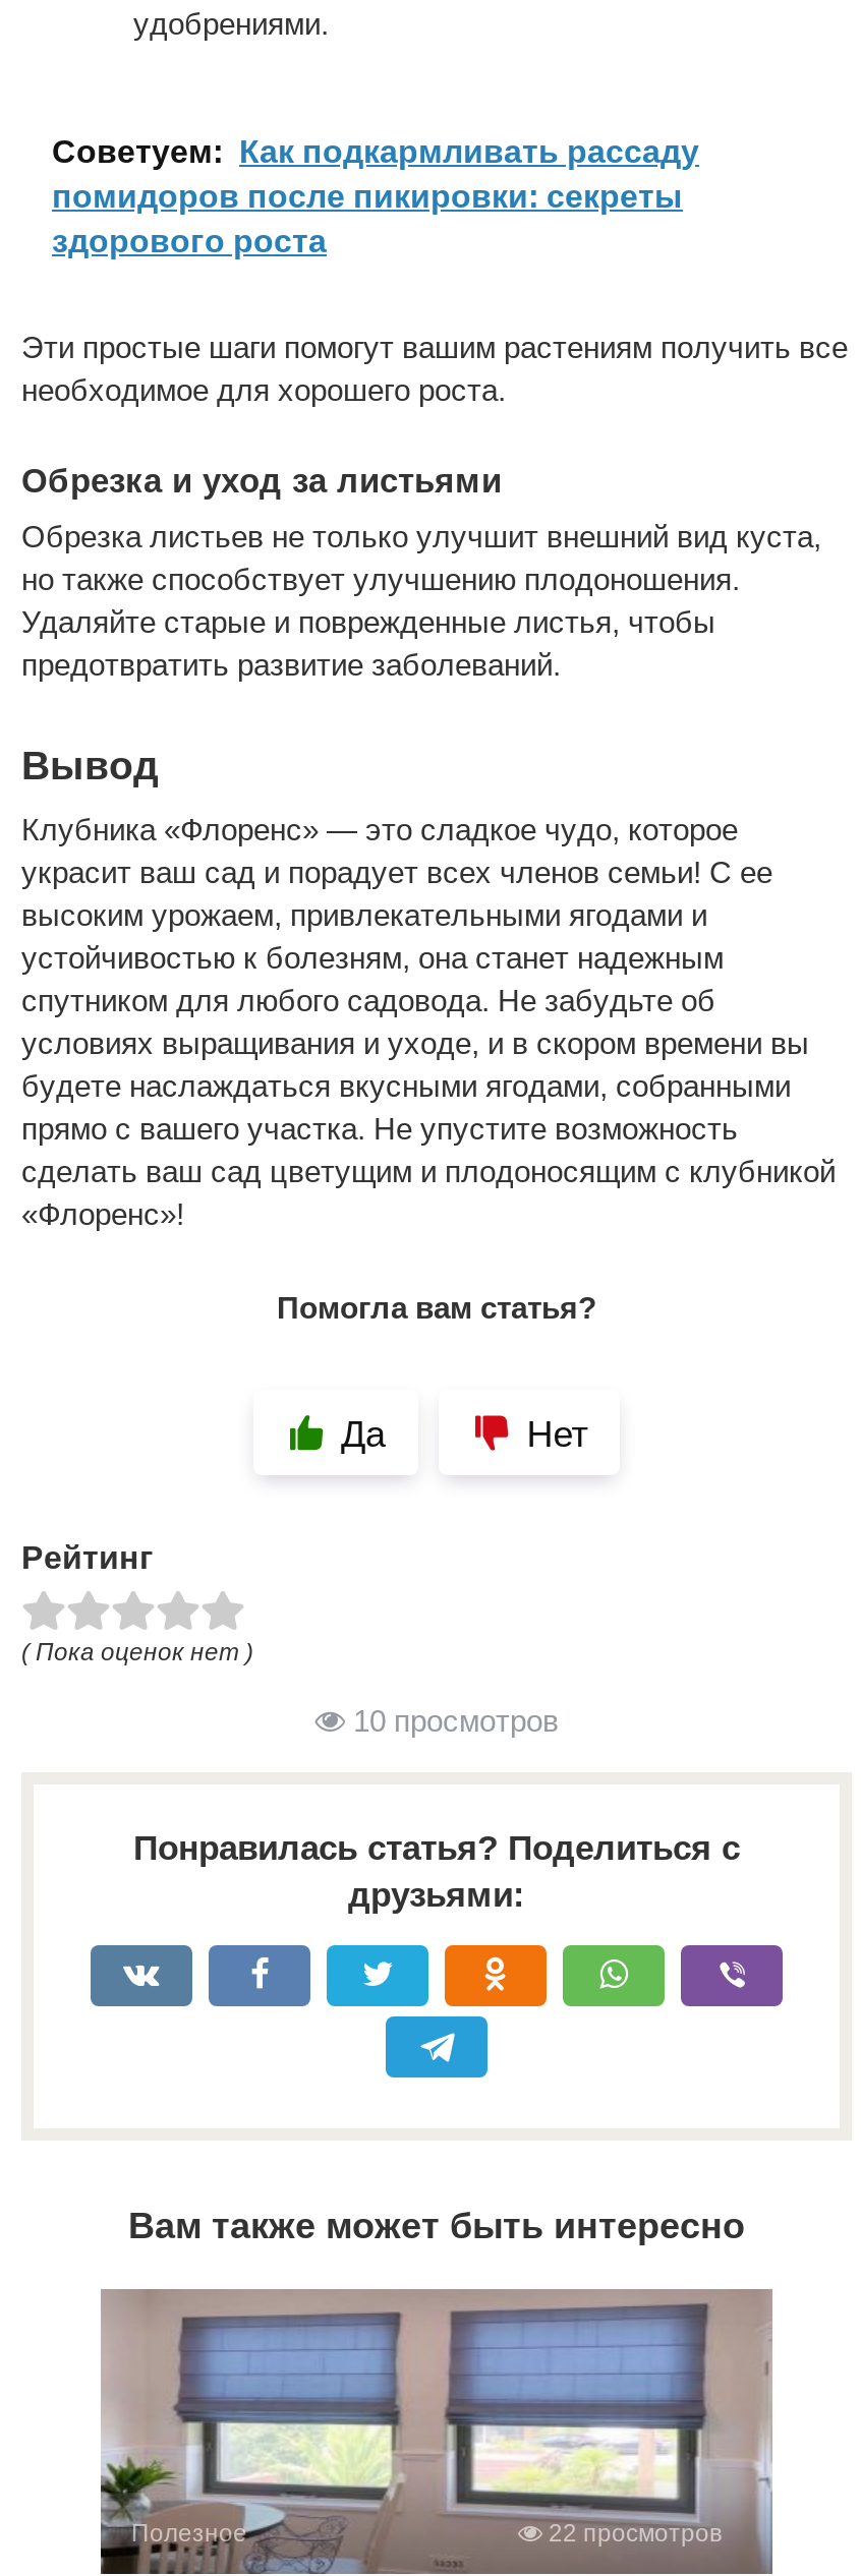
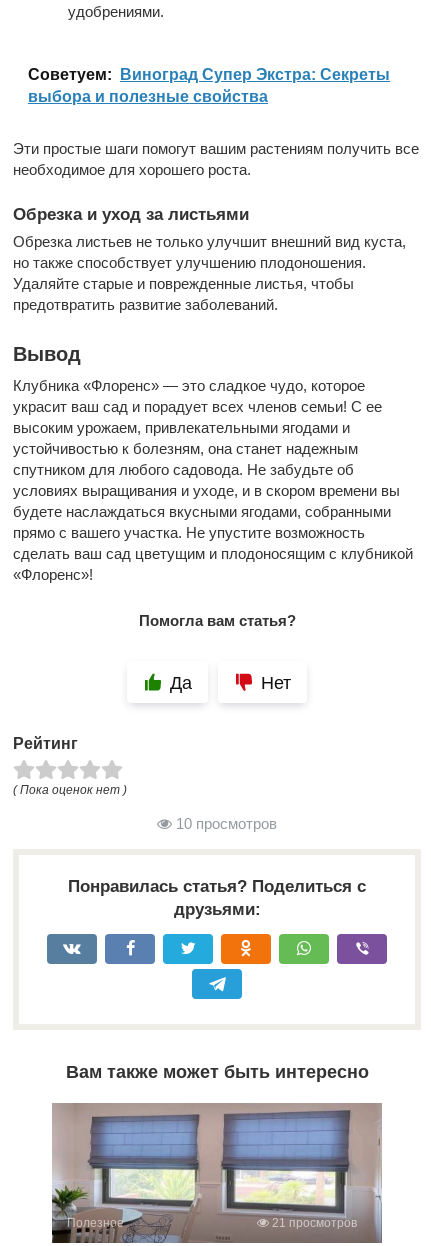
[52,134,699,258] Cоветуем: Как подкармливать рассаду | помидоров после пикировки: секреты | здорового роста -> [28,66,390,105] Cоветуем: Виноград Супер Экстра: Секреты | выбора и полезные свойства
[542,2519,722,2548] 22 просмотров -> [269,1216,357,1230] 21 просмотров

